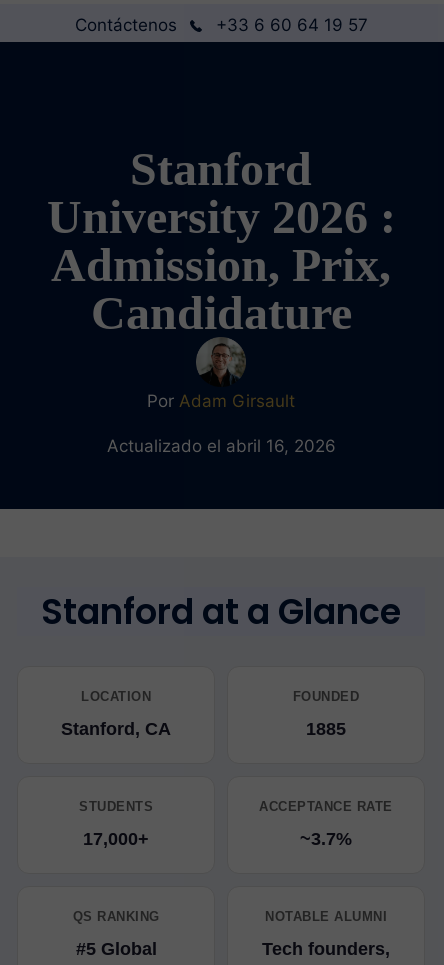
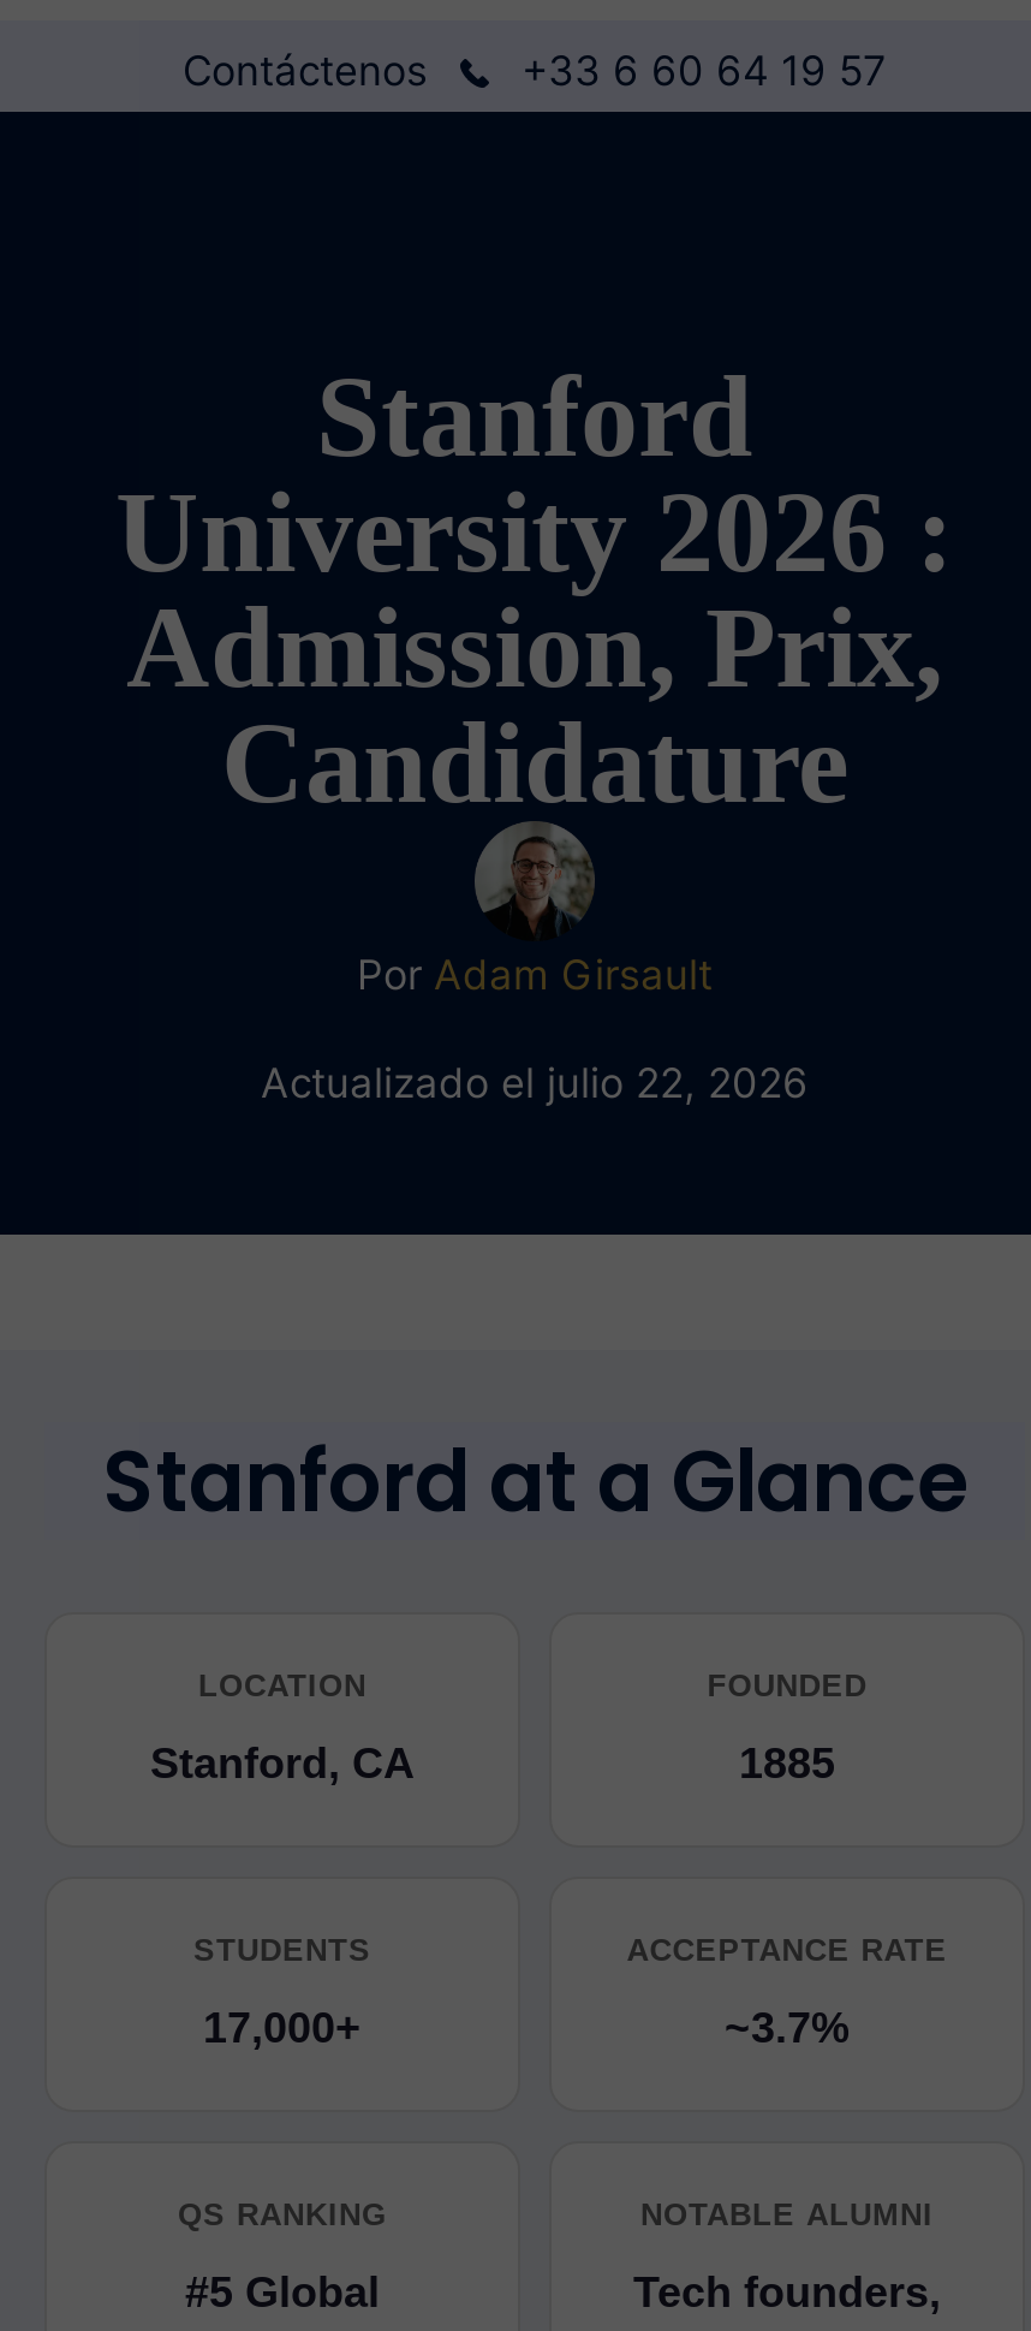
[106,436,335,456] Actualizado el abril 16, 2026 -> [261,1059,809,1107] Actualizado el julio 22, 2026

